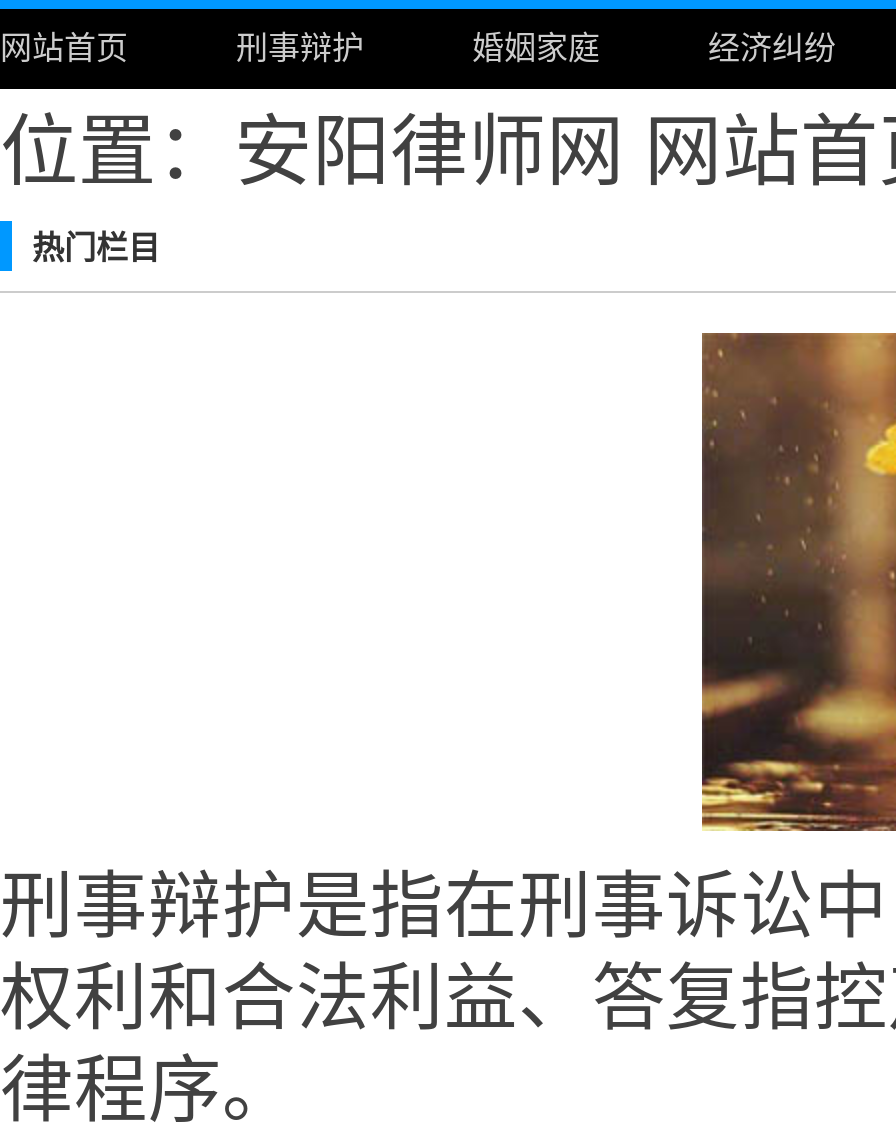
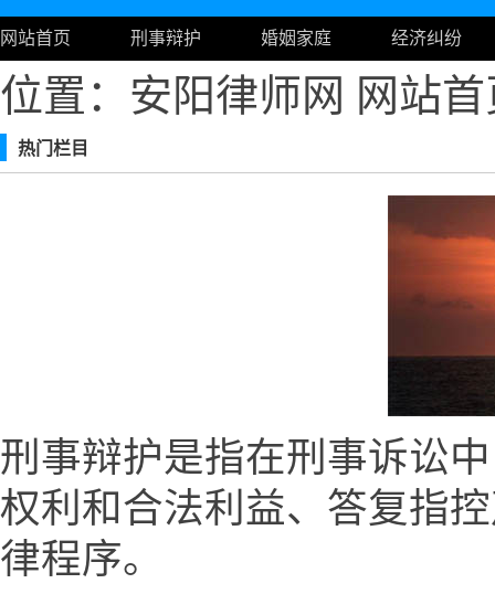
[700,333,890,833] [image] -> [387,195,492,417] [image]

